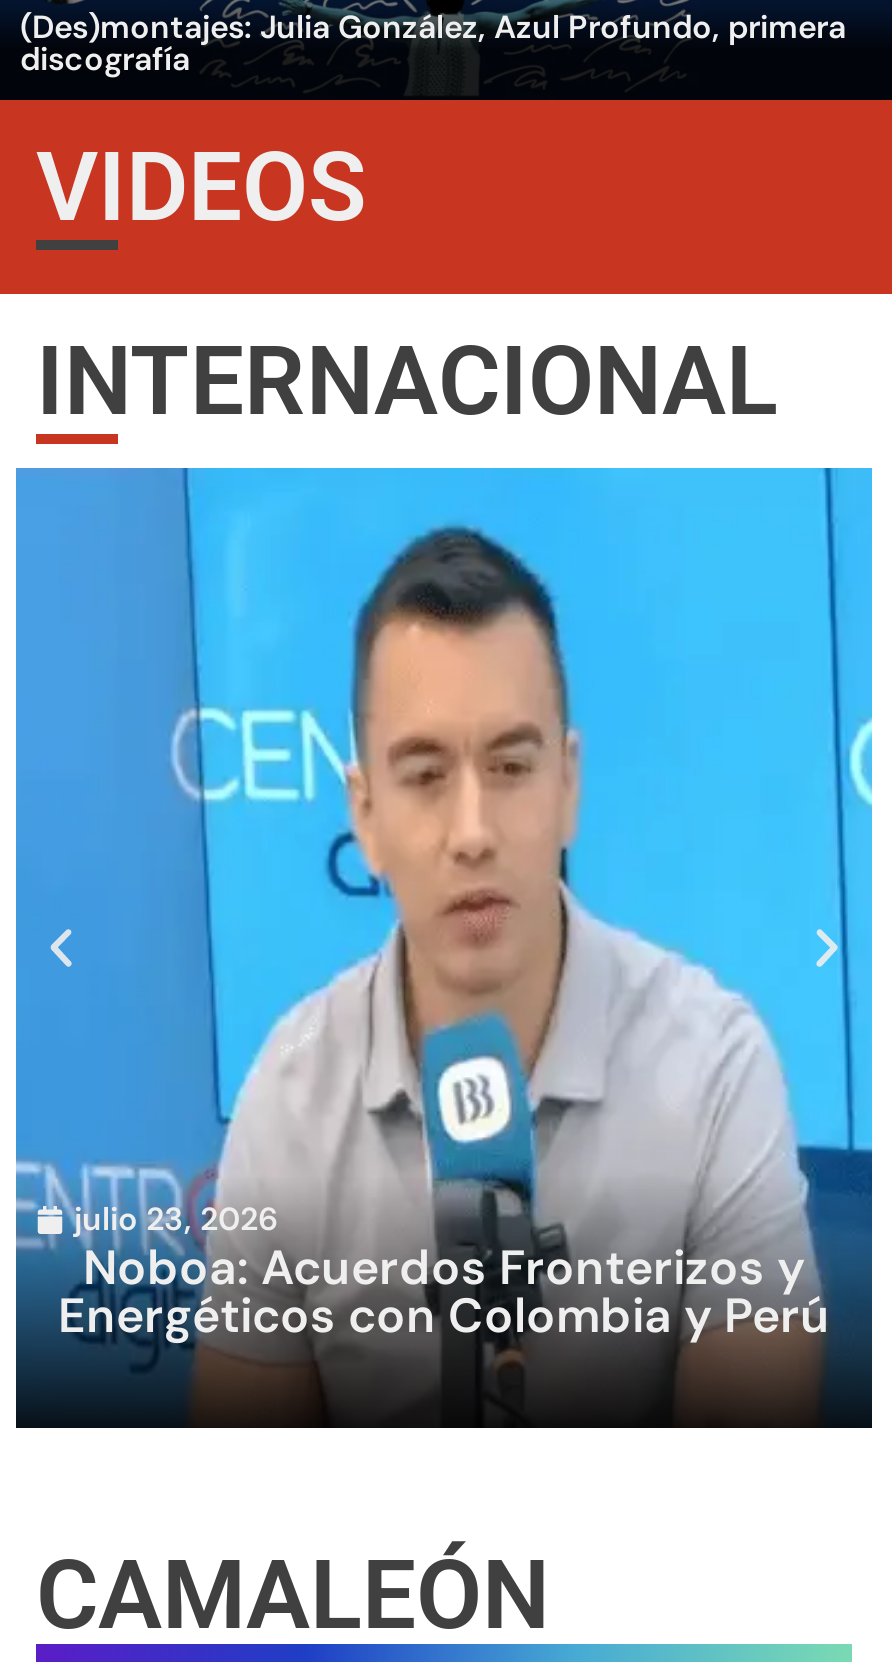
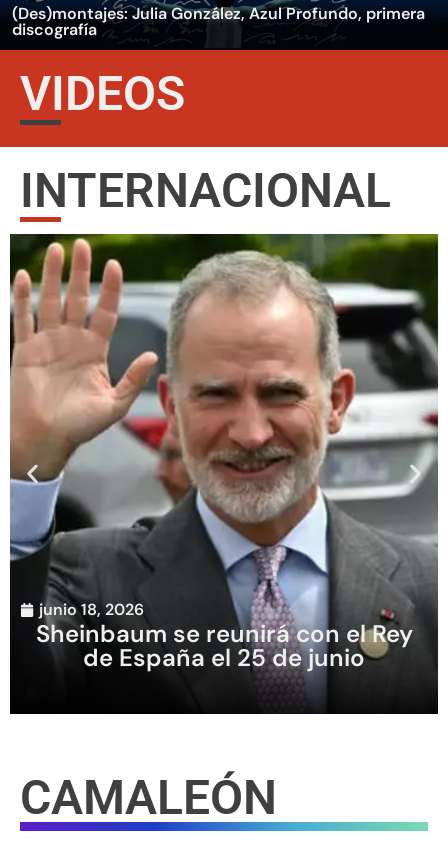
[14,466,874,1418] [image] | julio 23, 2026 | Noboa: Acuerdos Fronterizos y | Energéticos con Colombia y Perú -> [9,233,439,708] [image] | junio 18, 2026 | Sheinbaum se reunirá con el Rey | de España el 25 de junio

